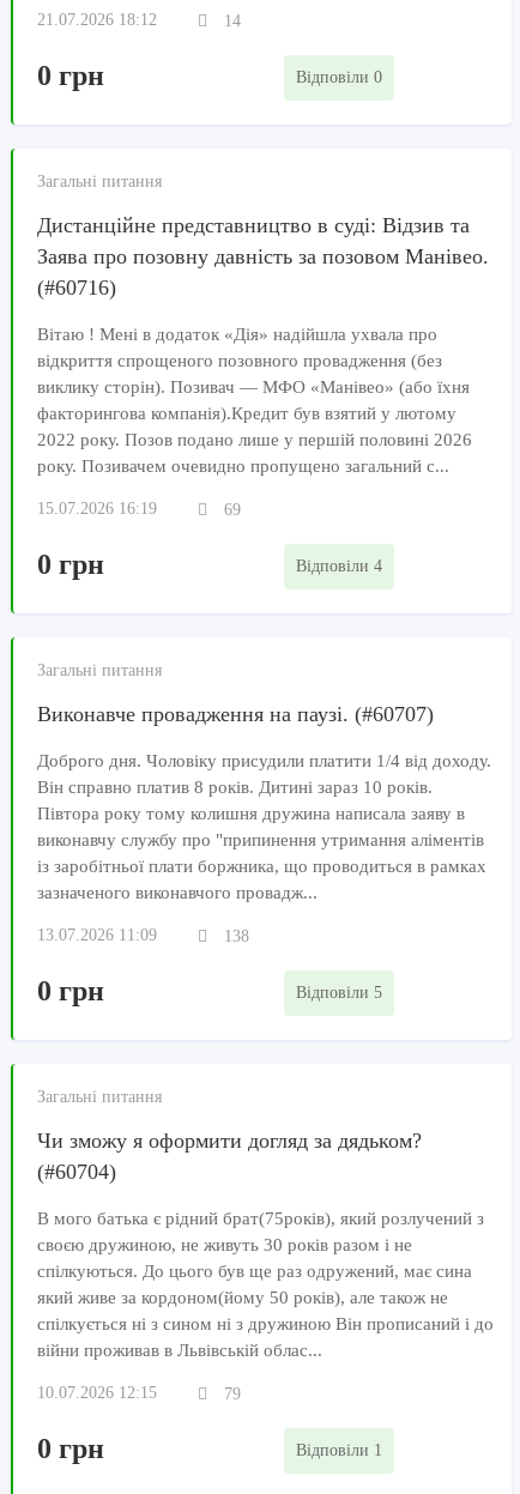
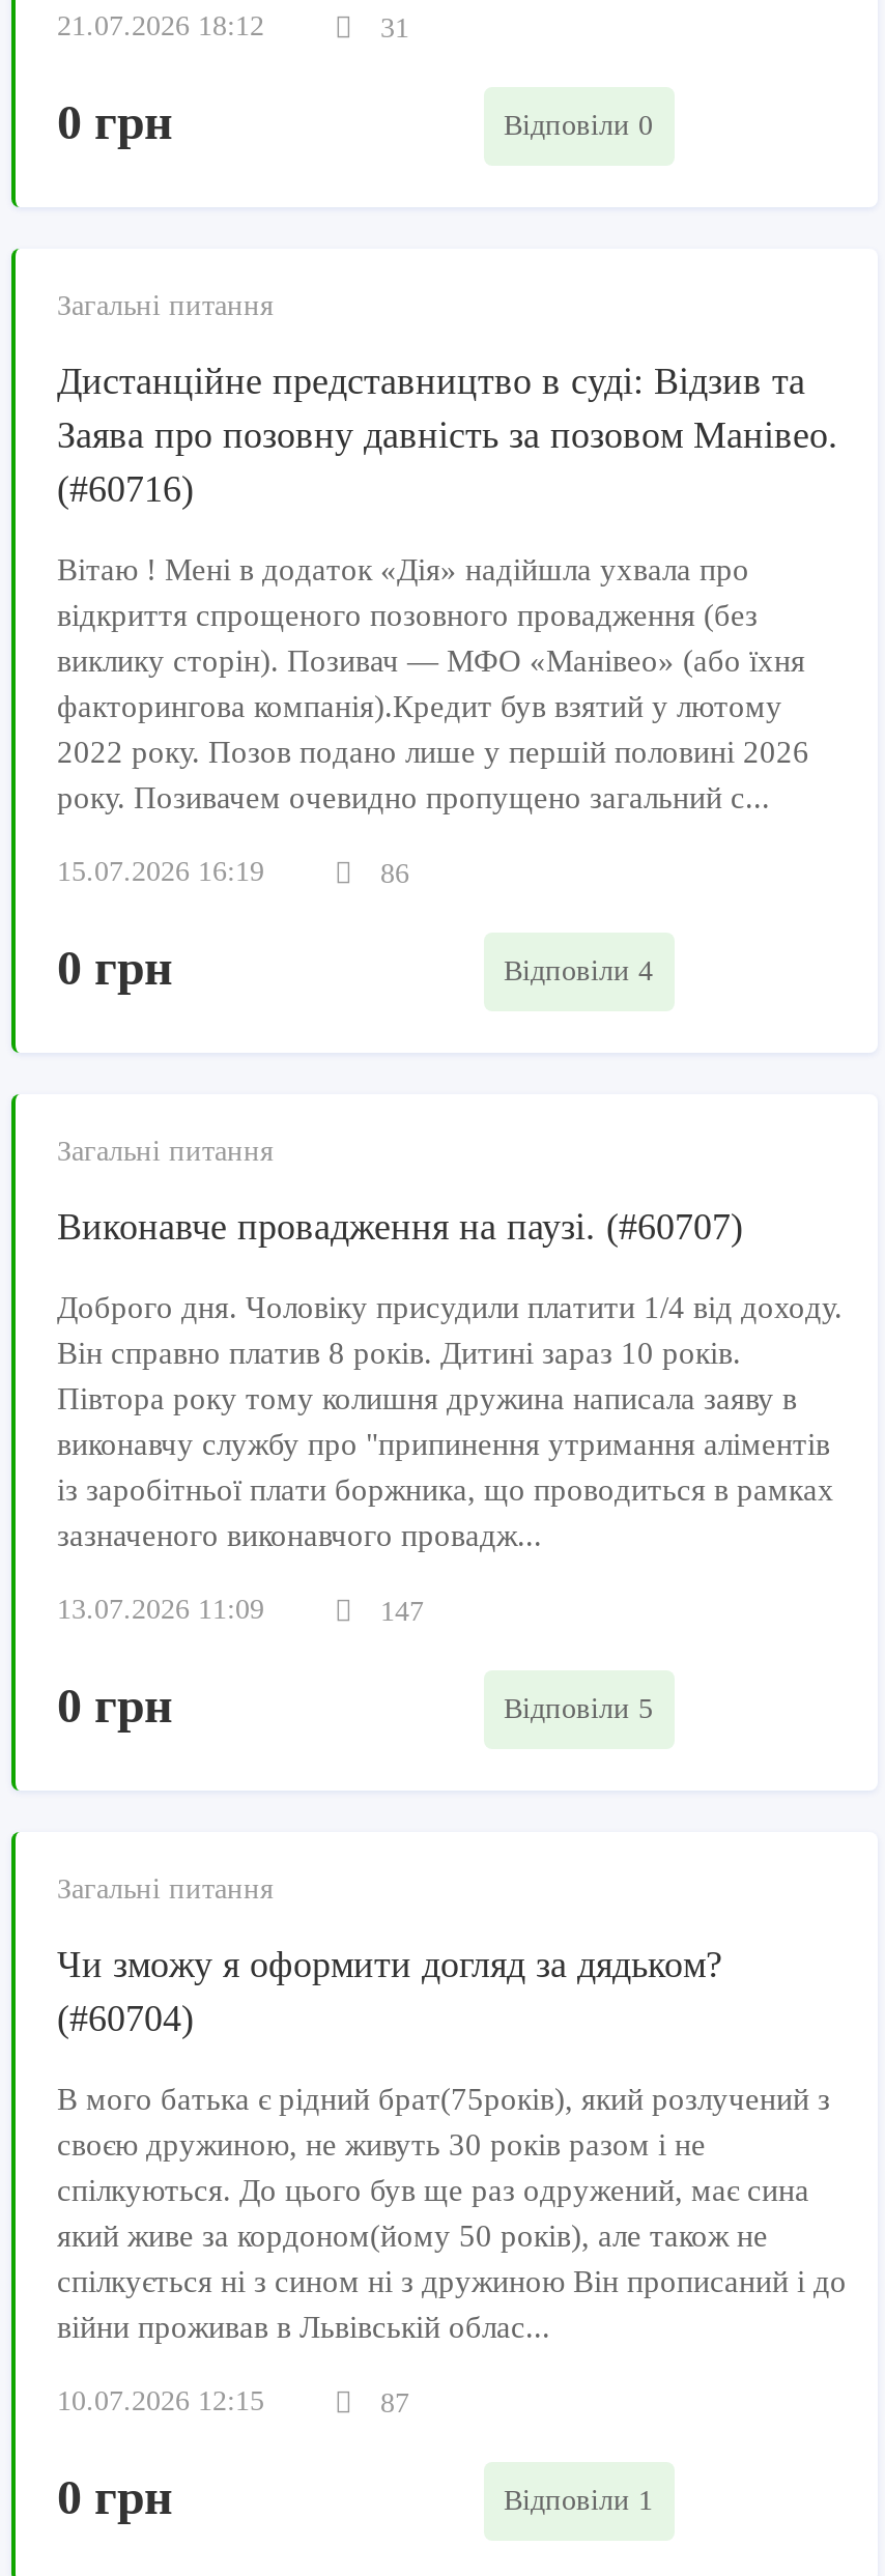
[219,12,241,30] 14 -> [372,13,409,44] 31
[219,501,241,519] 69 -> [372,859,409,890] 86
[219,928,249,946] 138 -> [372,1597,424,1628] 147
[219,1385,241,1403] 79 -> [372,2388,409,2419] 87

